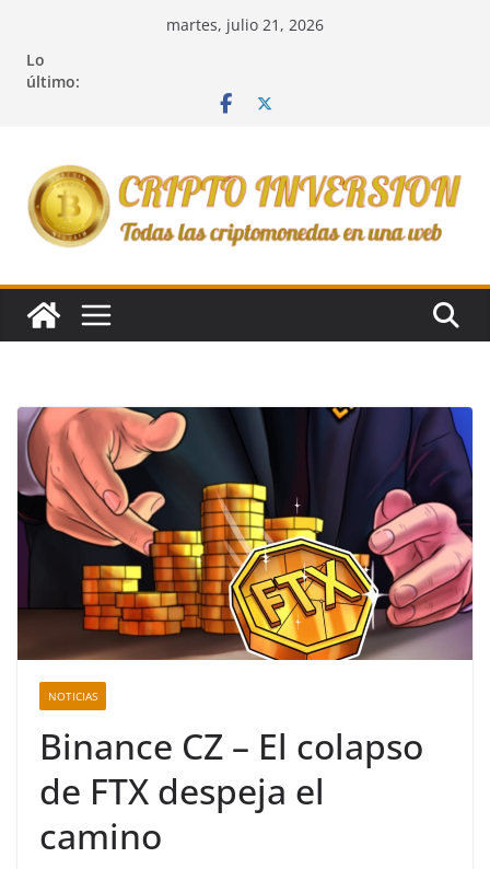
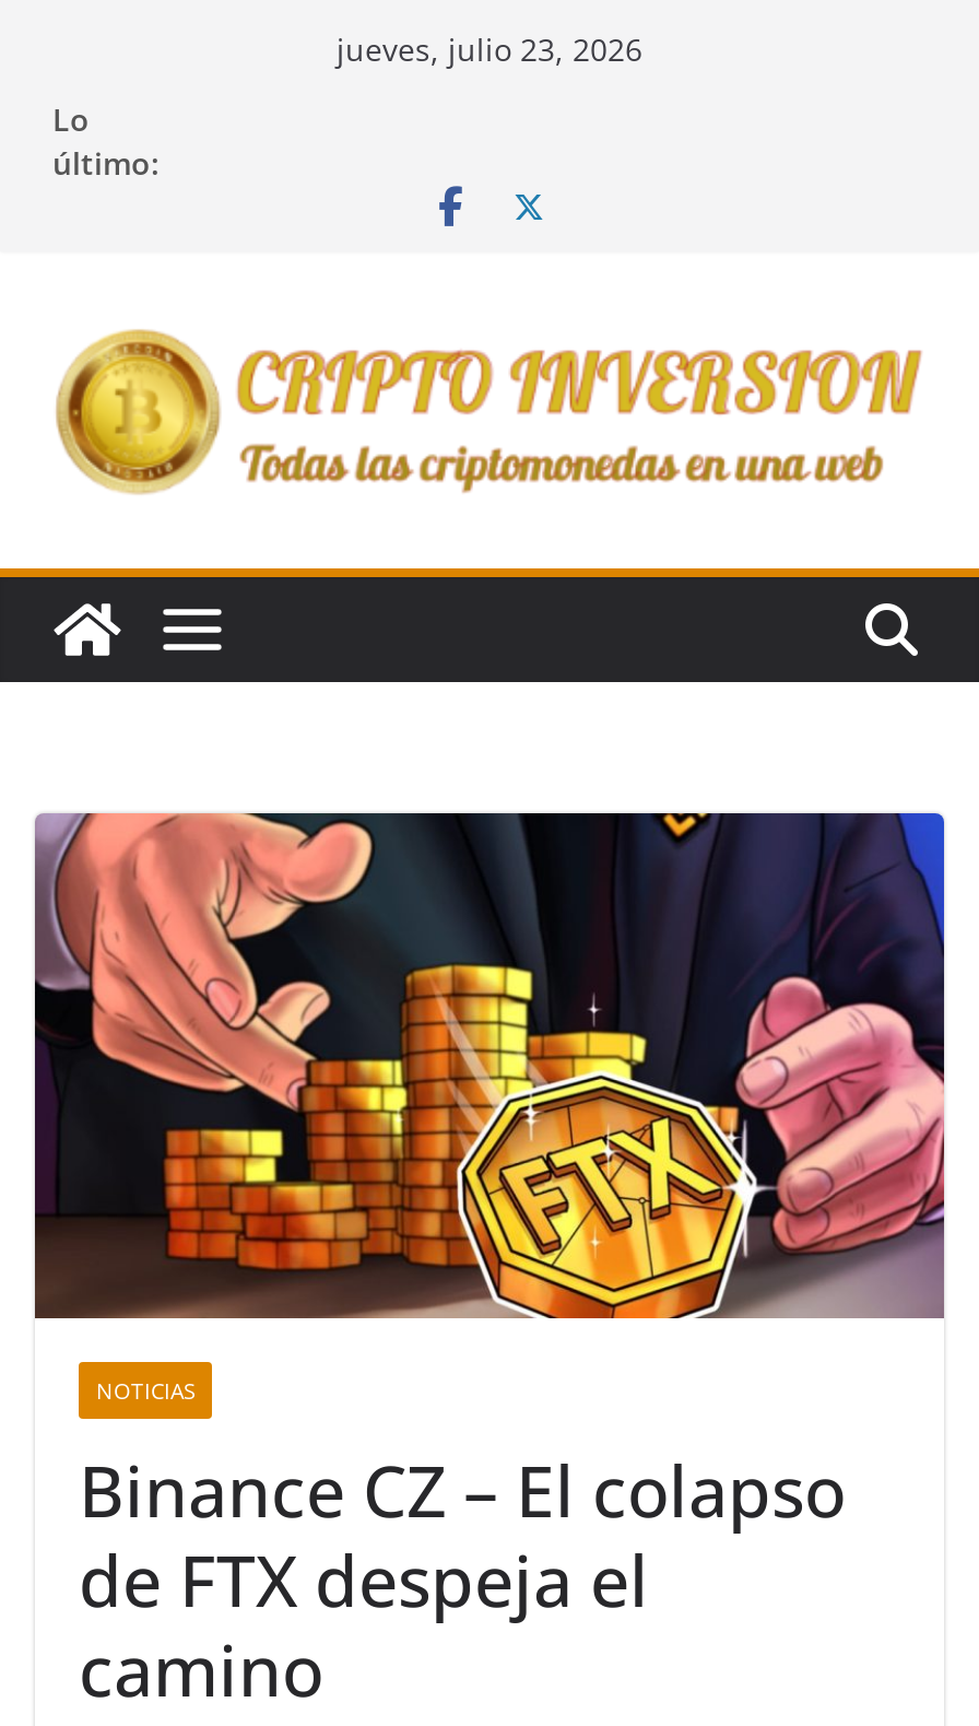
[166,14,324,35] martes, julio 21, 2026 -> [337,28,642,70] jueves, julio 23, 2026

